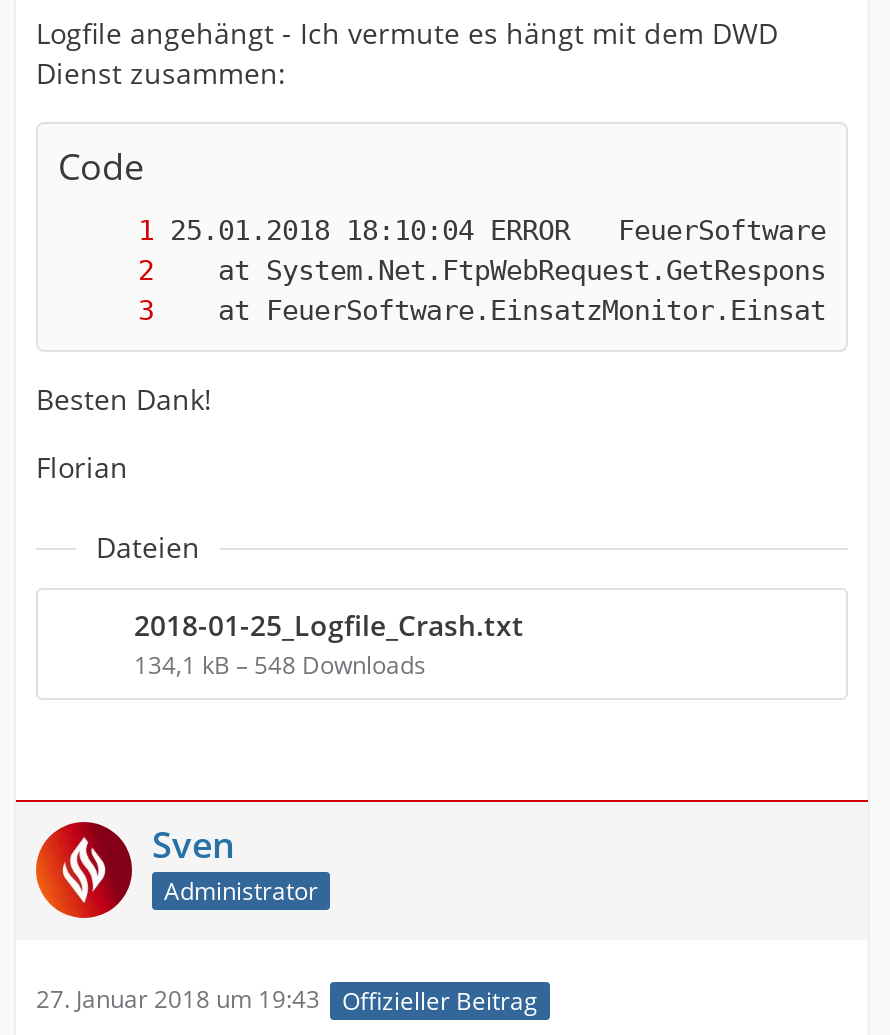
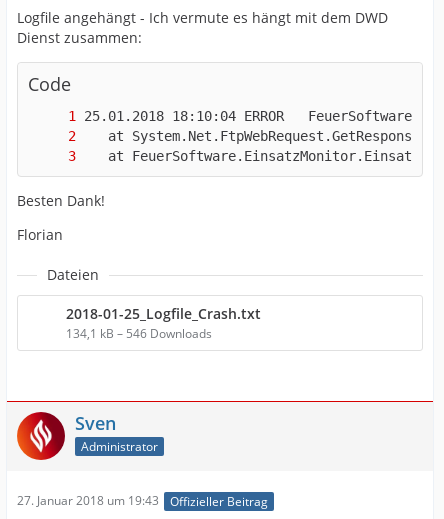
[134,649,426,683] 134,1 kB – 548 Downloads -> [66,325,212,342] 134,1 kB – 546 Downloads

